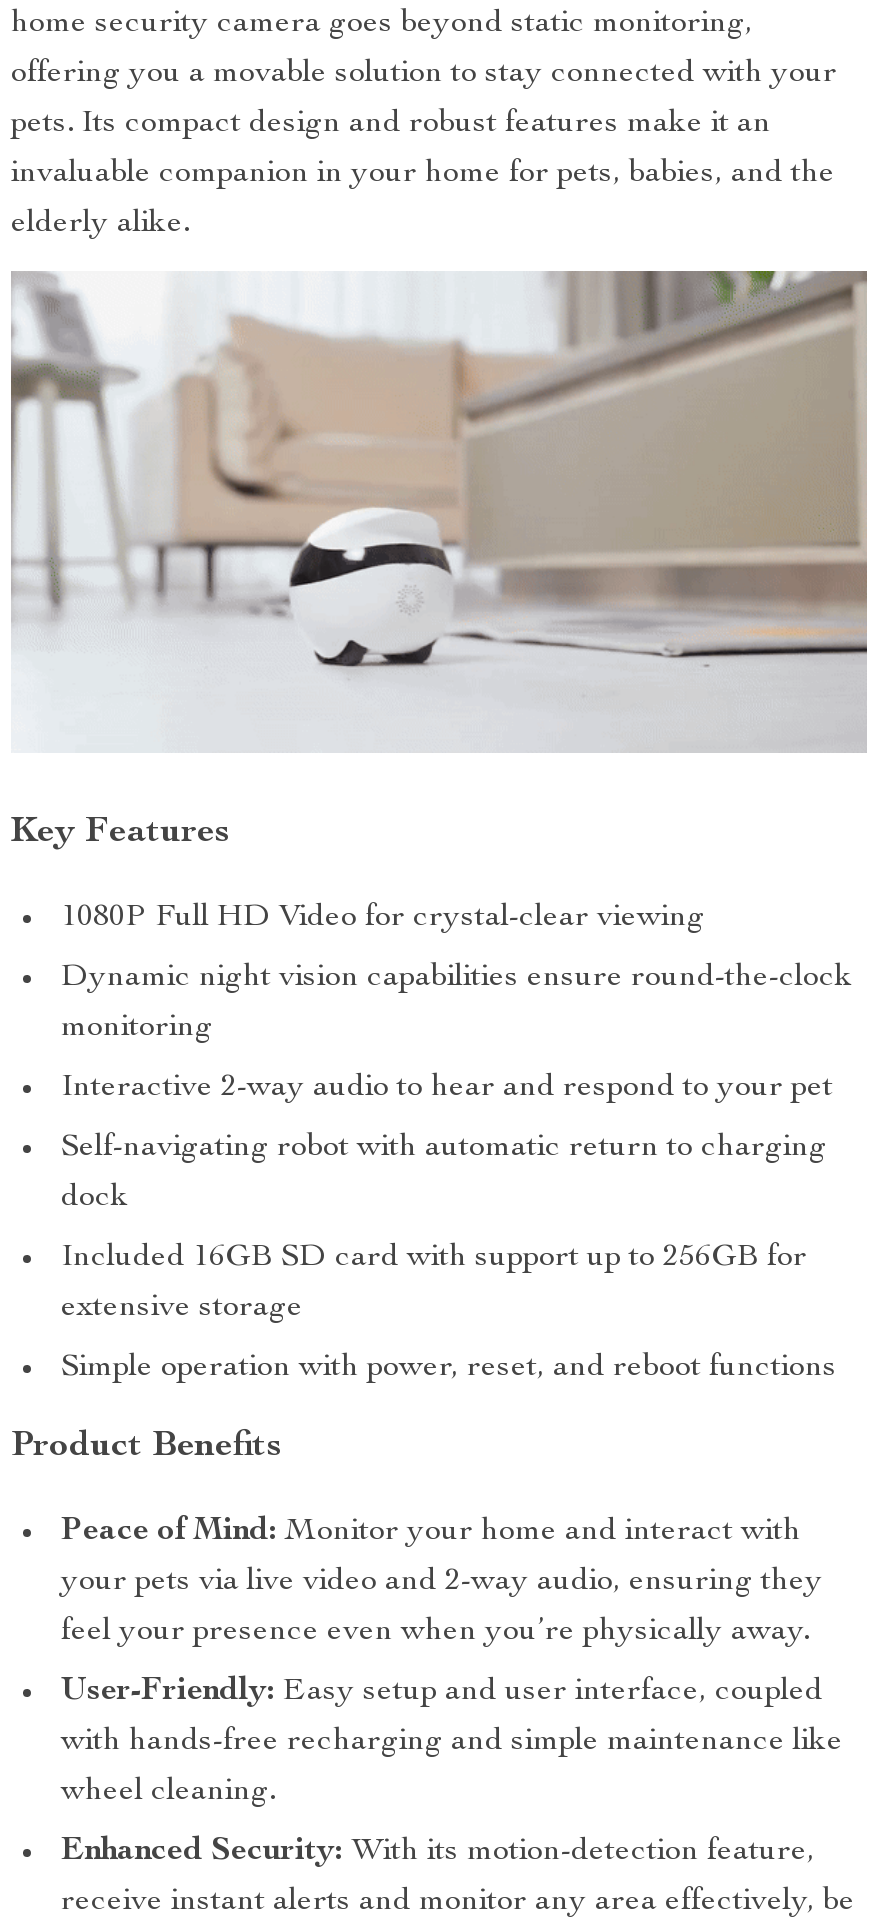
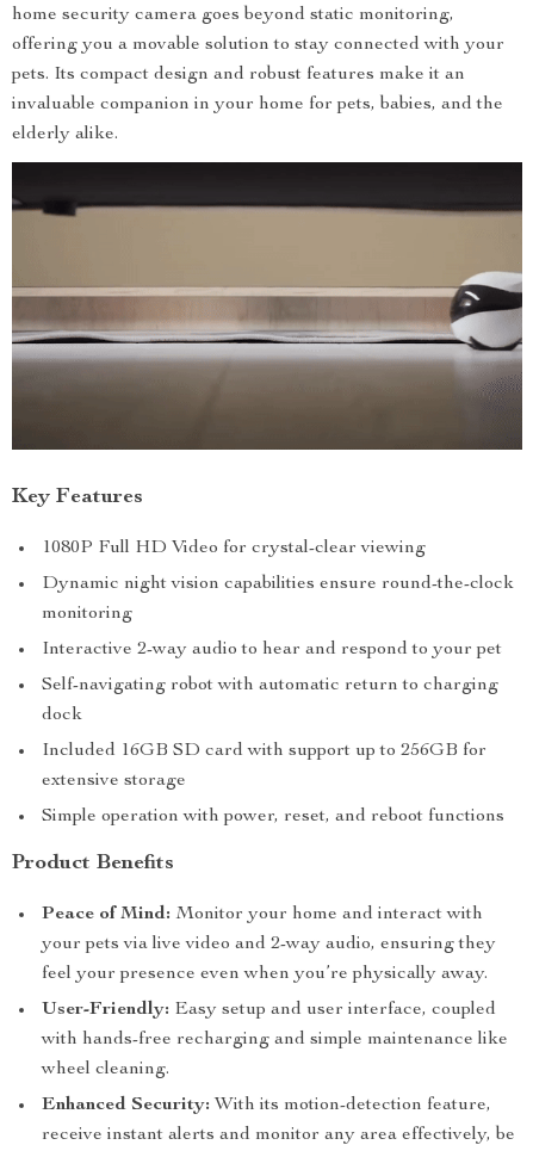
[11,269,869,753] [image] -> [11,161,522,451] [image]

